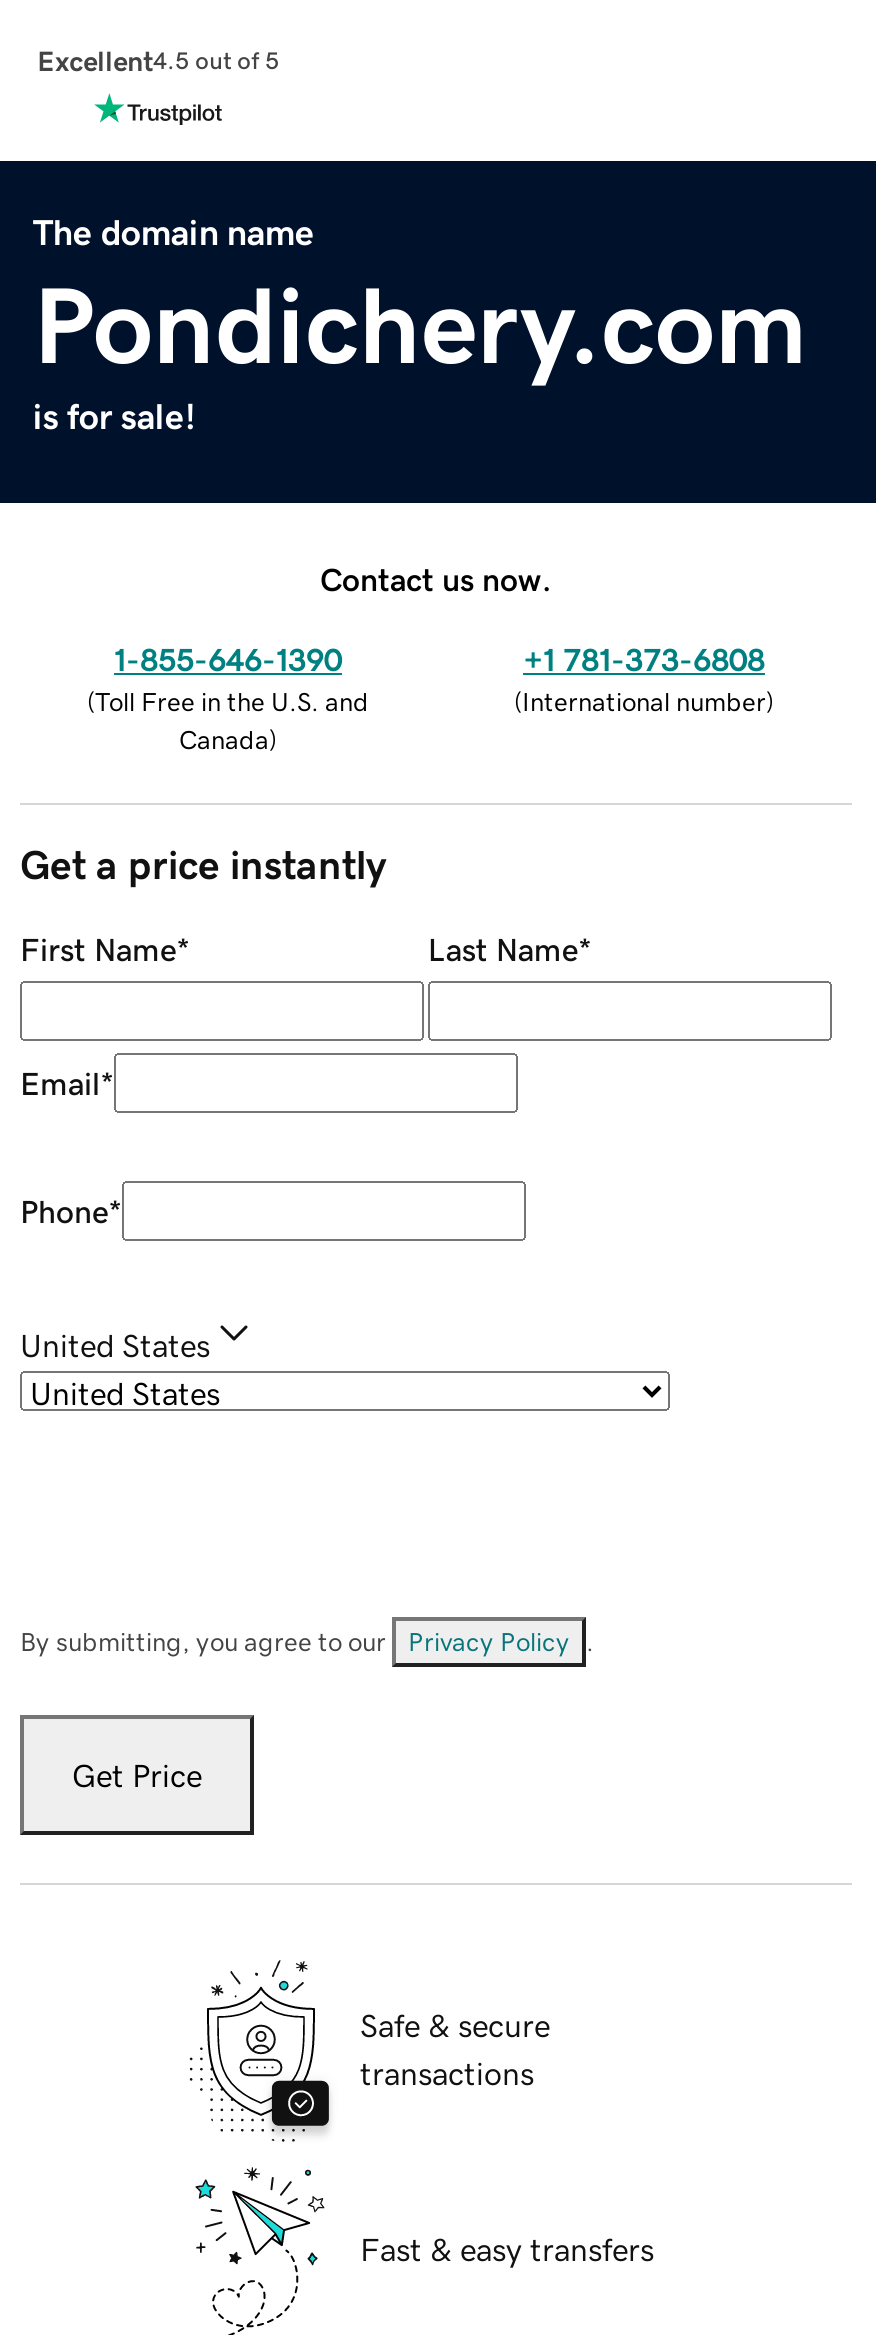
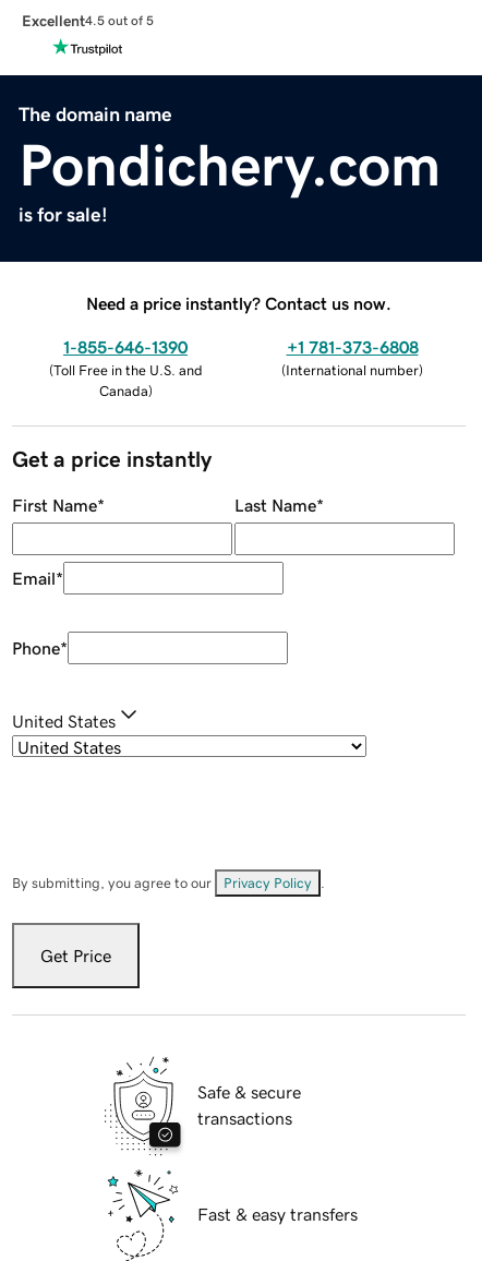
[320,562,552,594] Contact us now. -> [86,294,391,312] Need a price instantly? Contact us now.

